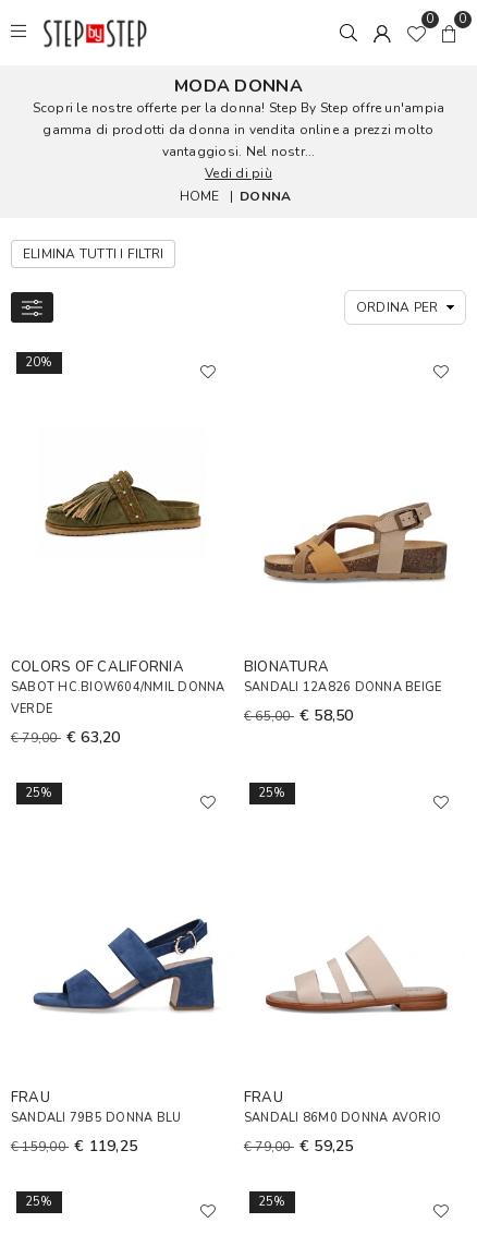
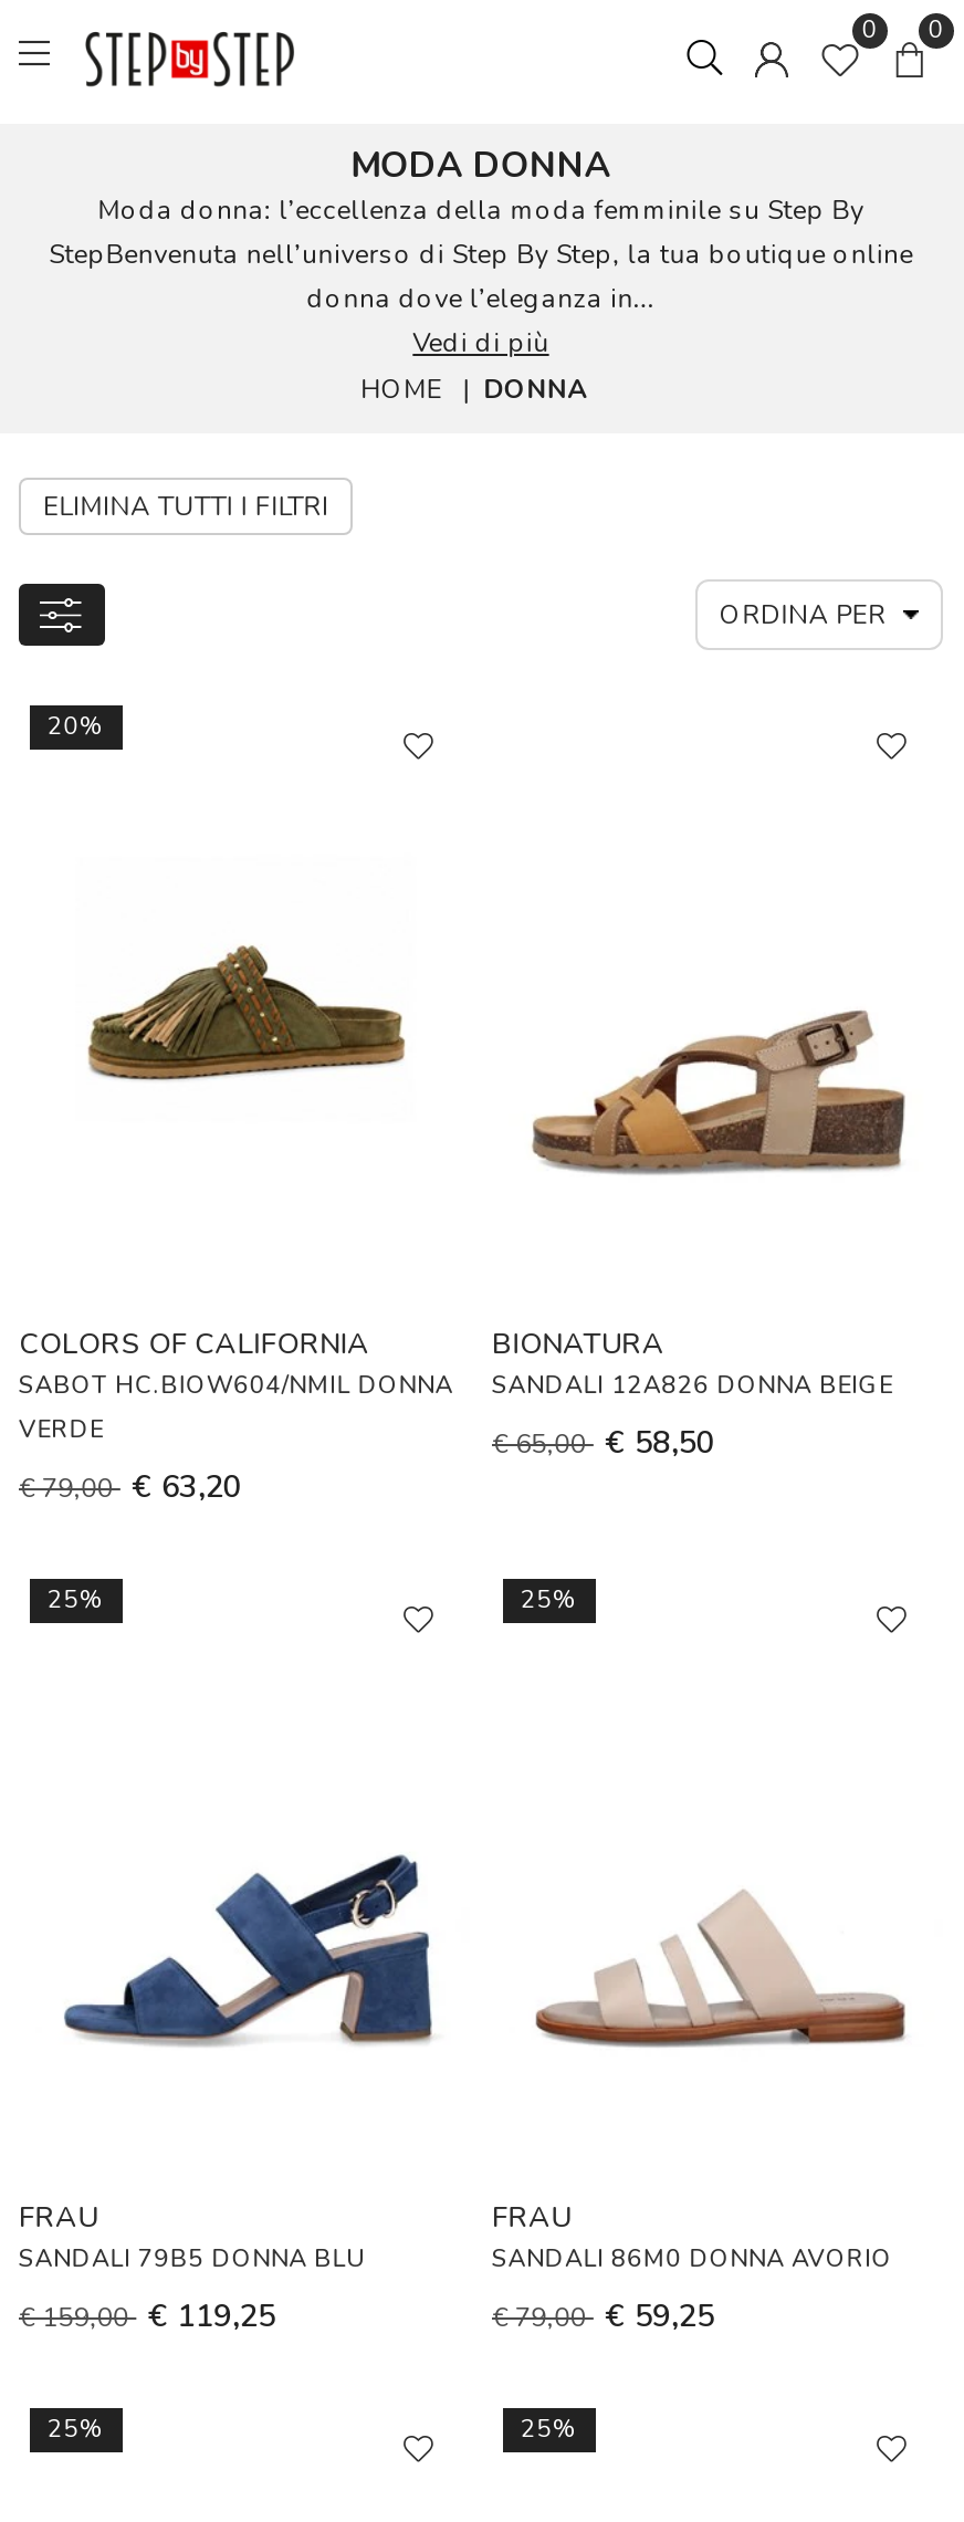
[32,99,445,160] Scopri le nostre offerte per la donna! Step By Step offre un'ampia | gamma di prodotti da donna in vendita online a prezzi molto | vantaggiosi. Nel nostr... -> [49,192,913,316] Moda donna: l’eccellenza della moda femminile su Step By | StepBenvenuta nell’universo di Step By Step, la tua boutique online | donna dove l’eleganza in...

